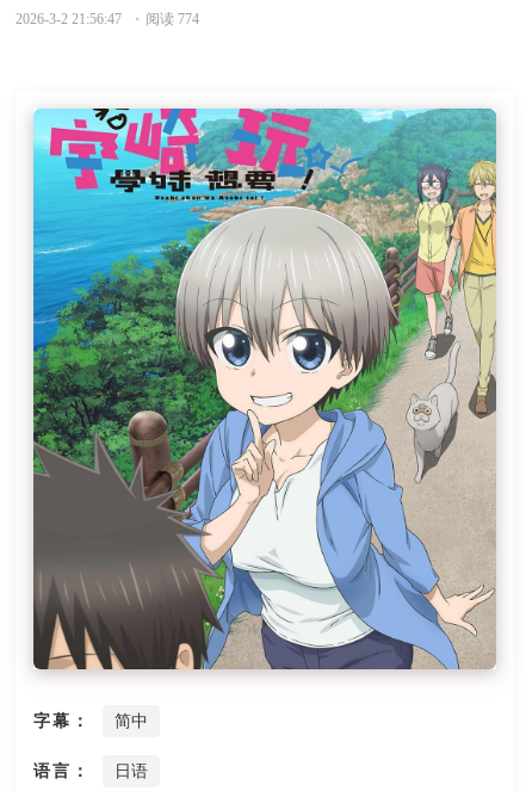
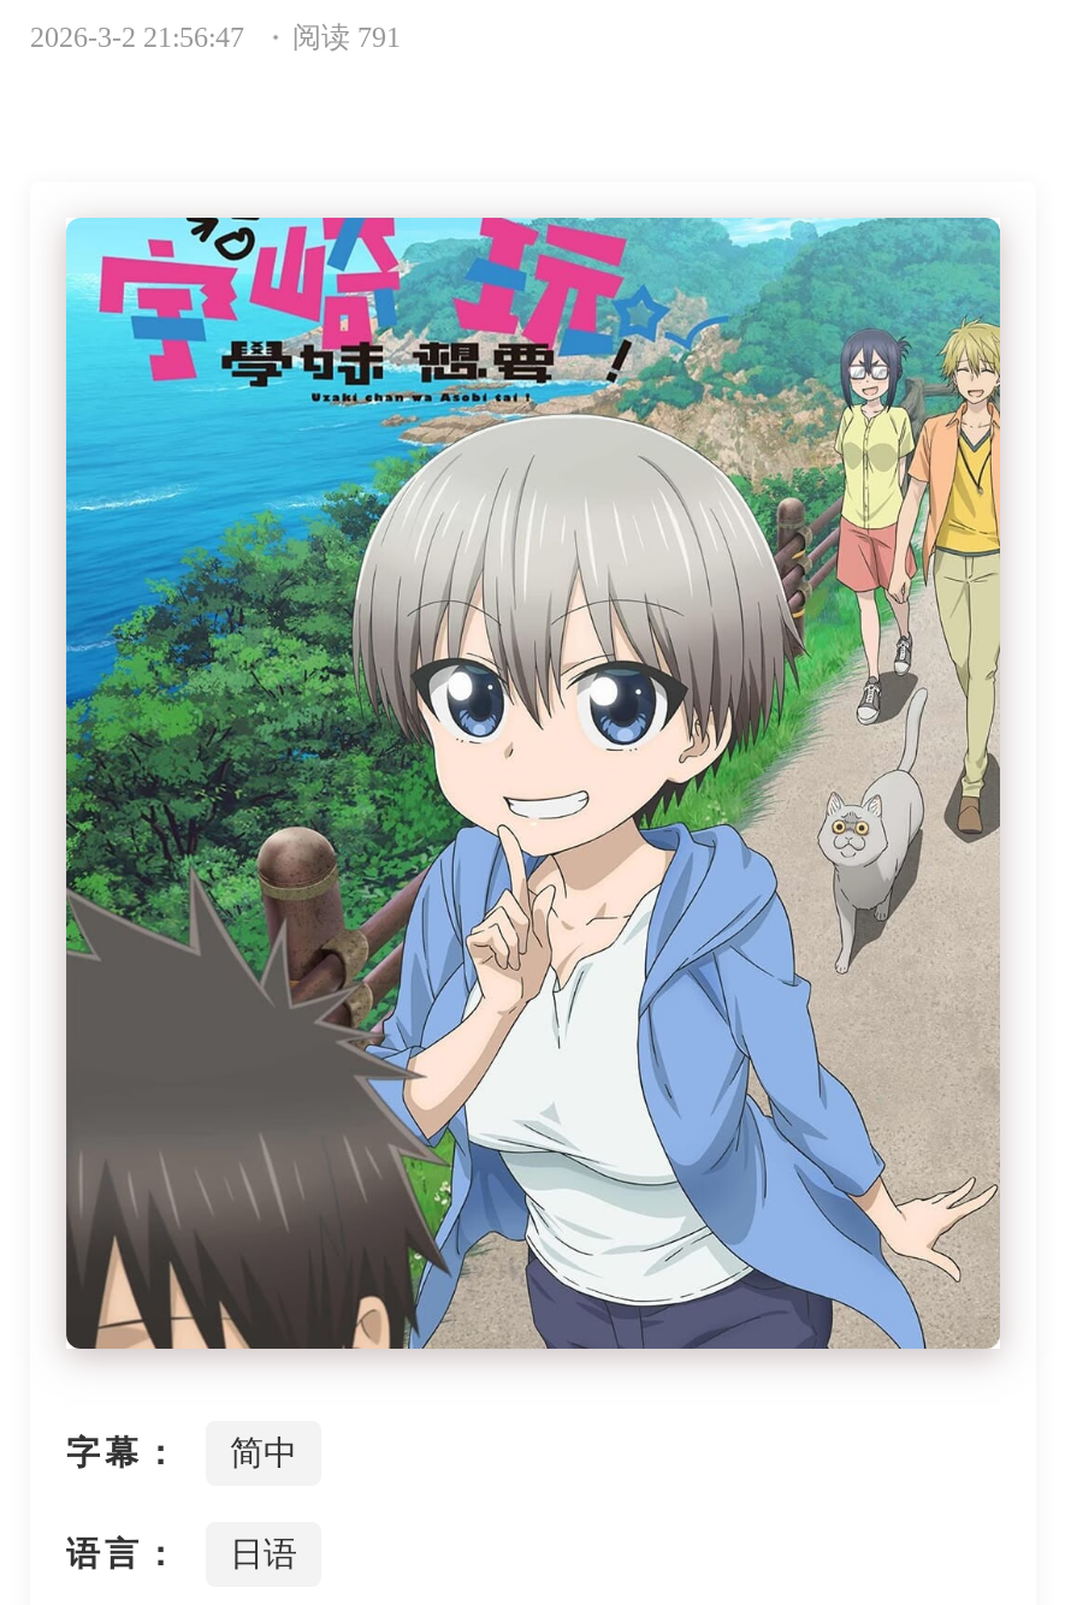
[16,11,199,27] 2026-3-2 21:56:47 阅读 774 -> [30,20,401,54] 2026-3-2 21:56:47 阅读 791

